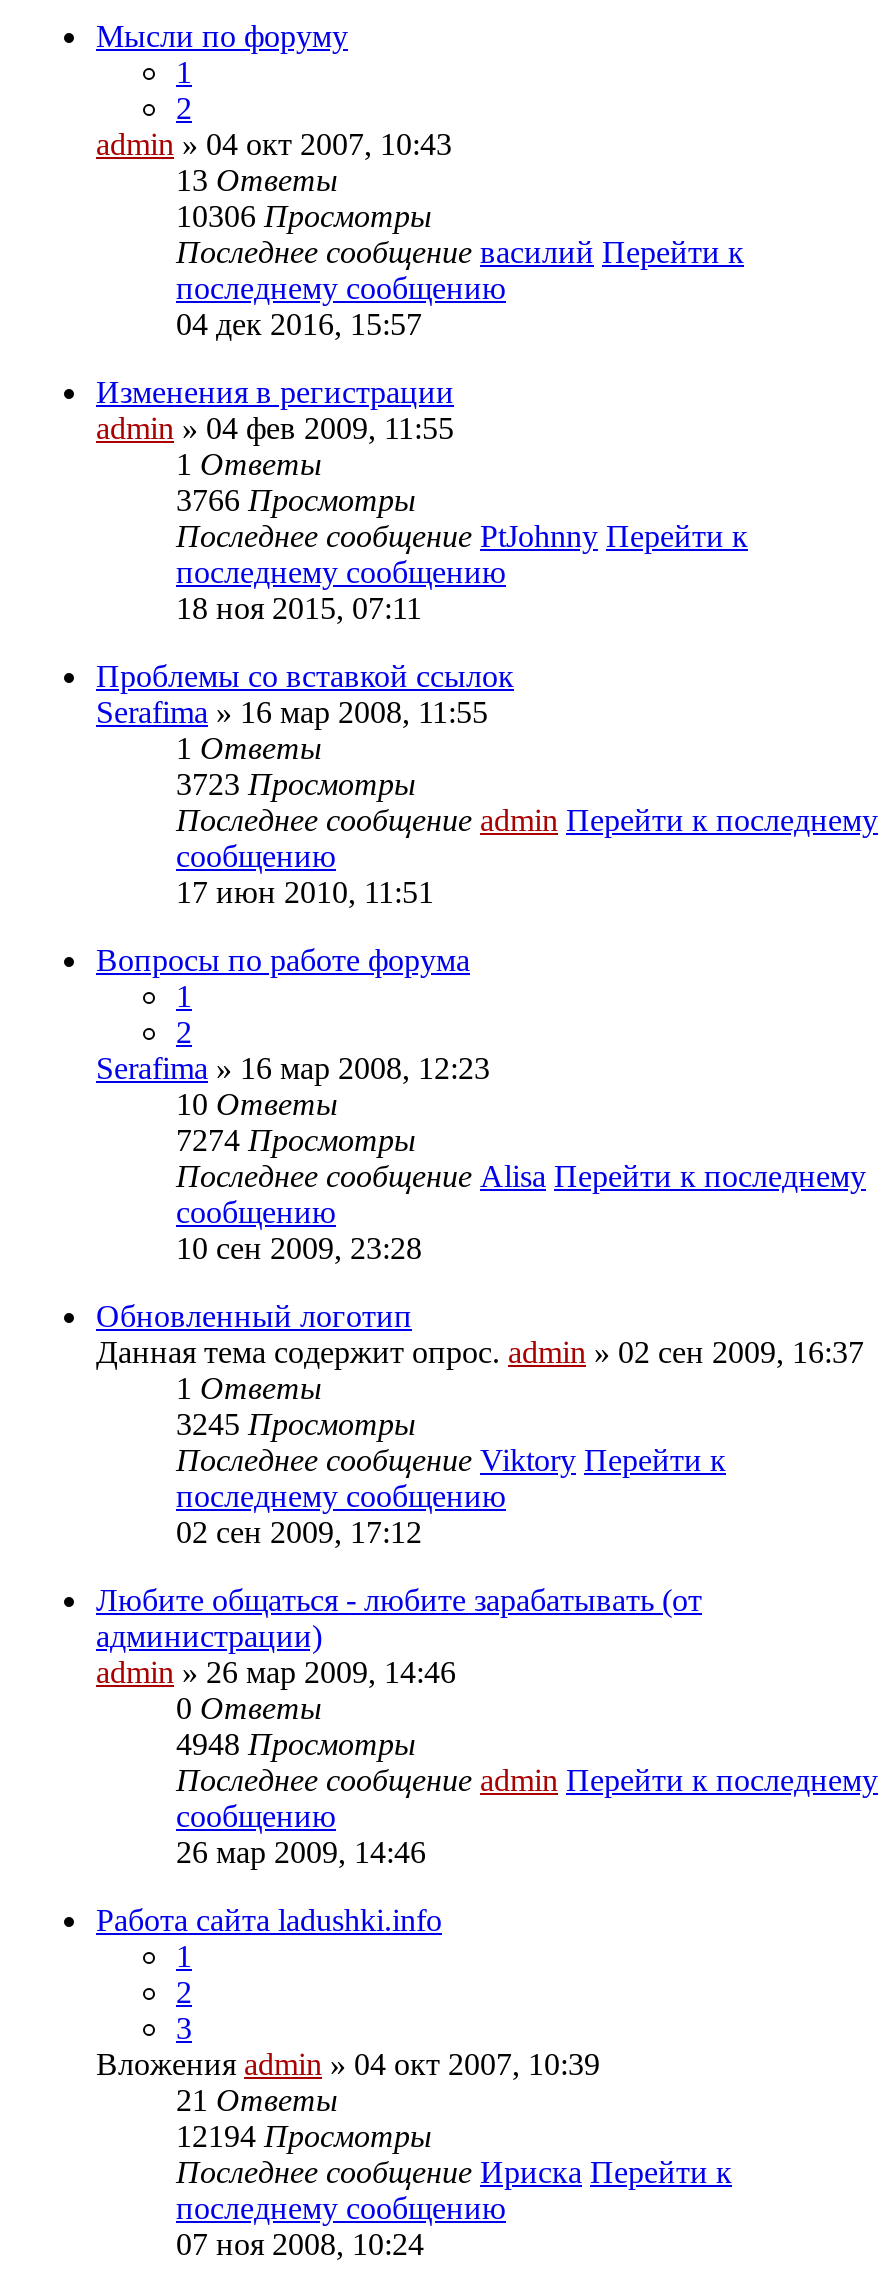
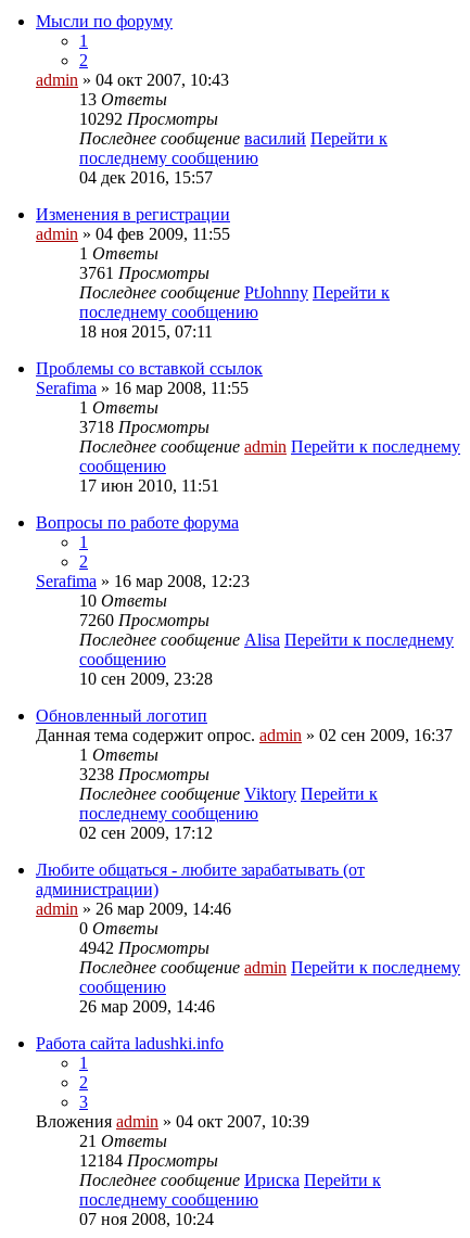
[176,199,432,233] 10306 Просмотры -> [79,110,218,128] 10292 Просмотры
[176,483,416,517] 3766 Просмотры -> [79,264,209,282] 3761 Просмотры
[176,767,416,801] 3723 Просмотры -> [79,418,209,436] 3718 Просмотры
[176,1123,416,1157] 7274 Просмотры -> [79,611,209,629] 7260 Просмотры
[176,1407,416,1441] 3245 Просмотры -> [79,765,209,783] 3238 Просмотры
[176,1727,416,1761] 4948 Просмотры -> [79,939,209,957] 4942 Просмотры
[176,2119,432,2153] 12194 Просмотры -> [79,1151,218,1170] 12184 Просмотры

